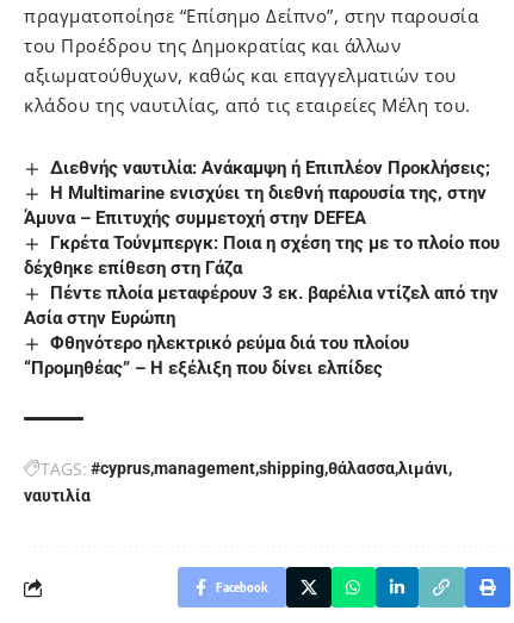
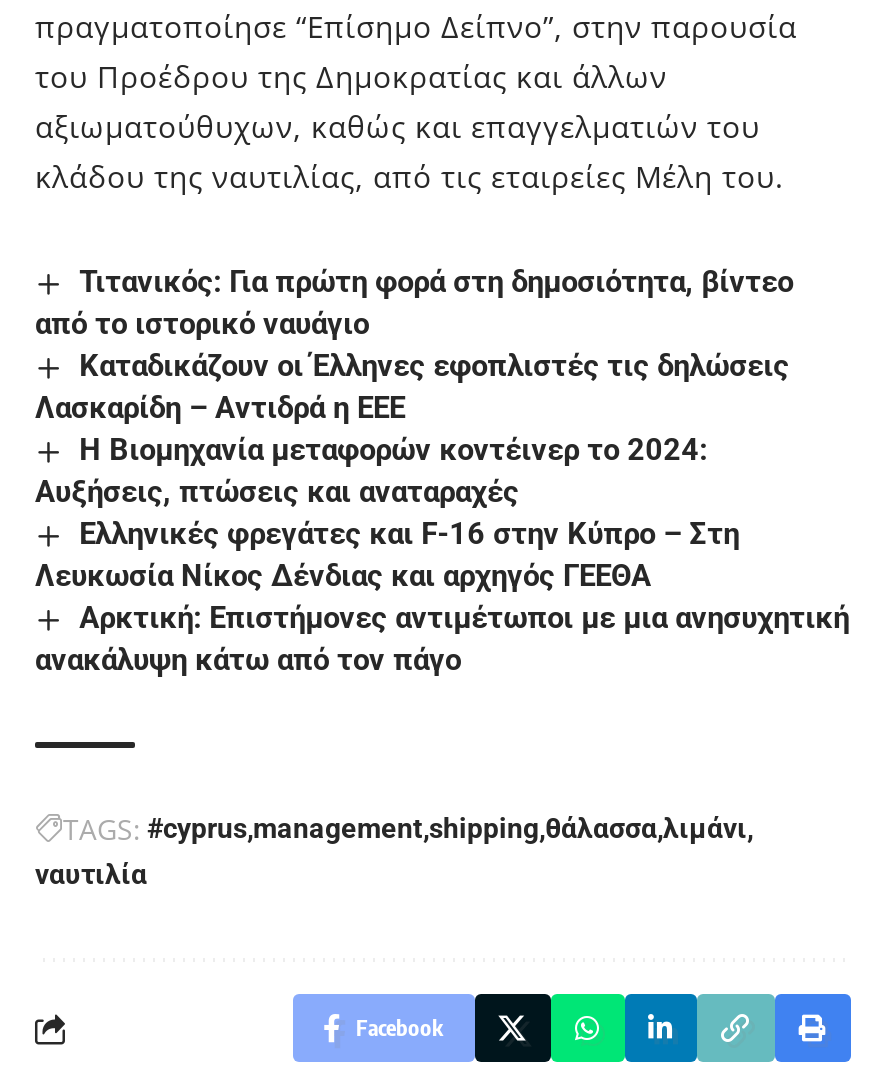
[24,157,500,379] Διεθνής ναυτιλία: Ανάκαμψη ή Επιπλέον Προκλήσεις; | Η Multimarine ενισχύει τη διεθνή παρουσία της, στην | Άμυνα – Eπιτυχής συμμετοχή στην DEFEA | Γκρέτα Τούνμπεργκ: Ποια η σχέση της με το πλοίο που | δέχθηκε επίθεση στη Γάζα | Πέντε πλοία μεταφέρουν 3 εκ. βαρέλια ντίζελ από την | Ασία στην Ευρώπη | Φθηνότερο ηλεκτρικό ρεύμα διά του πλοίου | “Προμηθέας” – Η εξέλιξη που δίνει ελπίδες -> [35,264,849,679] Τιτανικός: Για πρώτη φορά στη δημοσιότητα, βίντεο | από το ιστορικό ναυάγιο | Καταδικάζουν οι Έλληνες εφοπλιστές τις δηλώσεις | Λασκαρίδη – Αντιδρά η ΕΕΕ | Η Βιομηχανία μεταφορών κοντέινερ το 2024: | Αυξήσεις, πτώσεις και αναταραχές | Ελληνικές φρεγάτες και F-16 στην Κύπρο – Στη | Λευκωσία Νίκος Δένδιας και αρχηγός ΓΕΕΘΑ | Αρκτική: Επιστήμονες αντιμέτωποι με μια ανησυχητική | ανακάλυψη κάτω από τον πάγο

